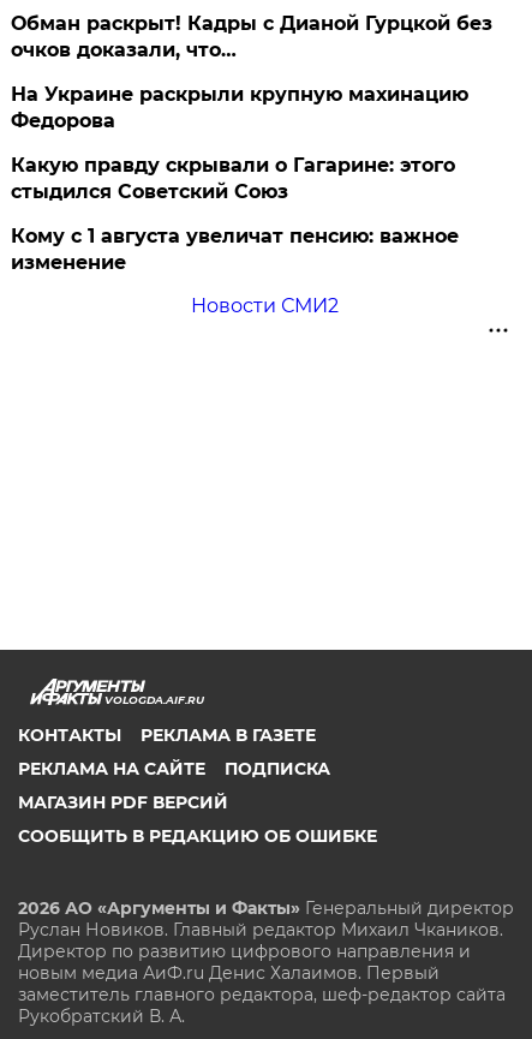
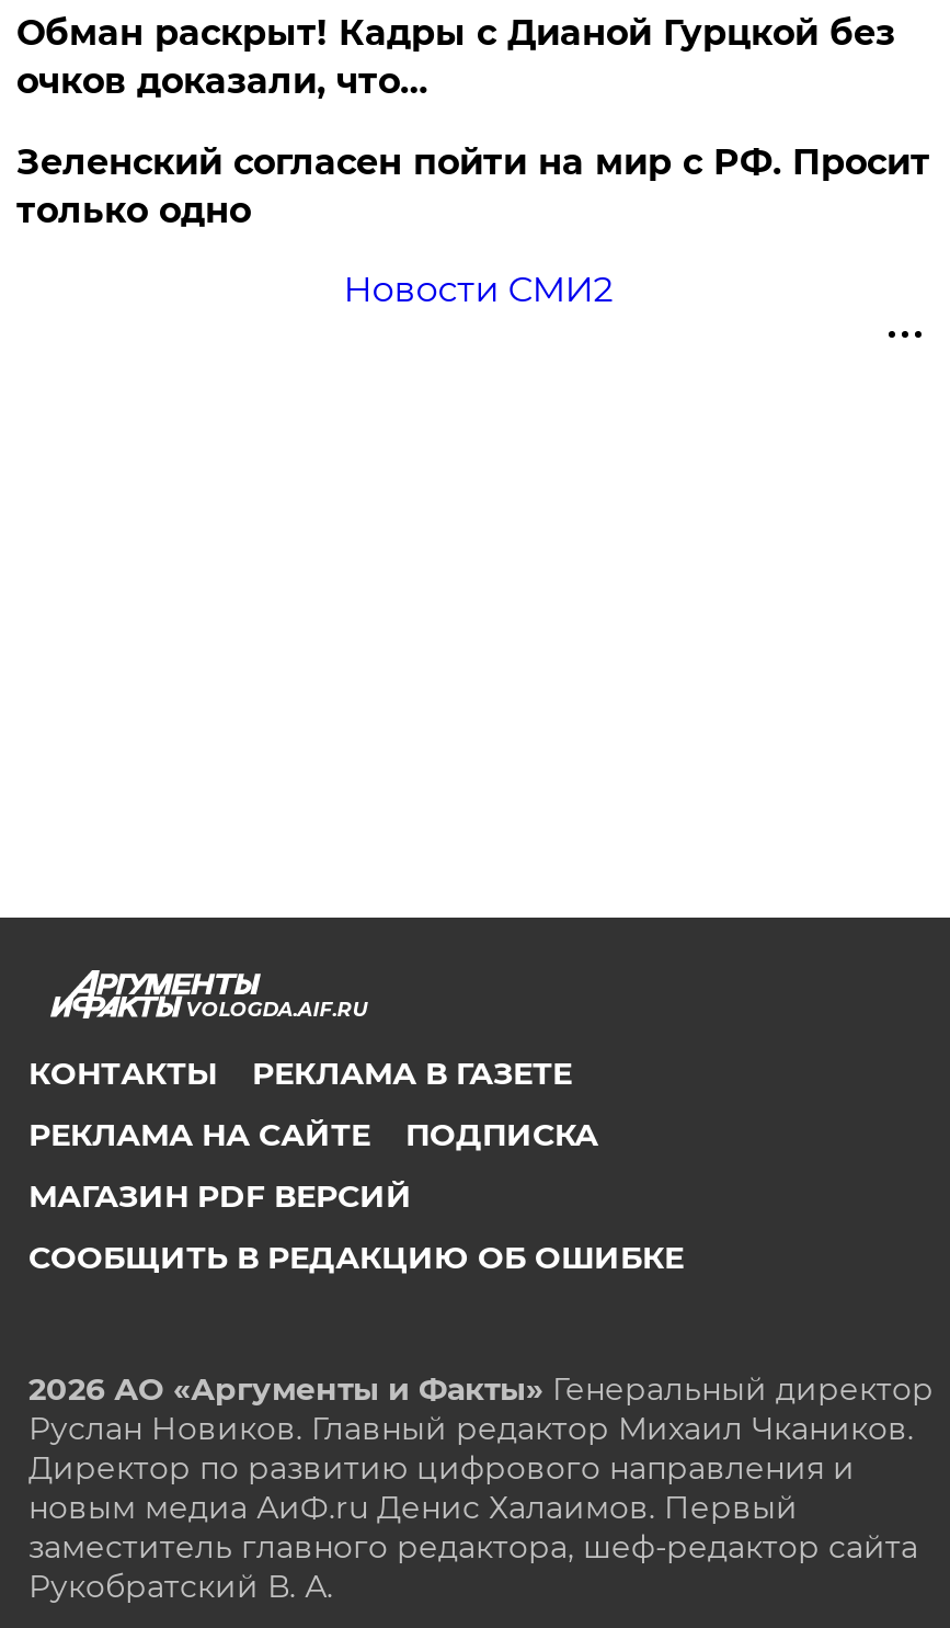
[11,83,469,274] На Украине раскрыли крупную махинацию | Федорова | Какую правду скрывали о Гагарине: этого | стыдился Советский Союз | Кому с 1 августа увеличат пенсию: важное | изменение -> [16,141,930,231] Зеленский согласен пойти на мир с РФ. Просит | только одно

